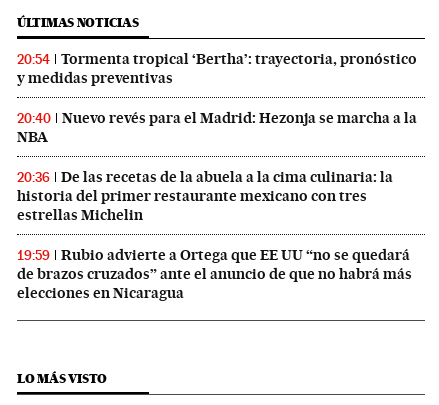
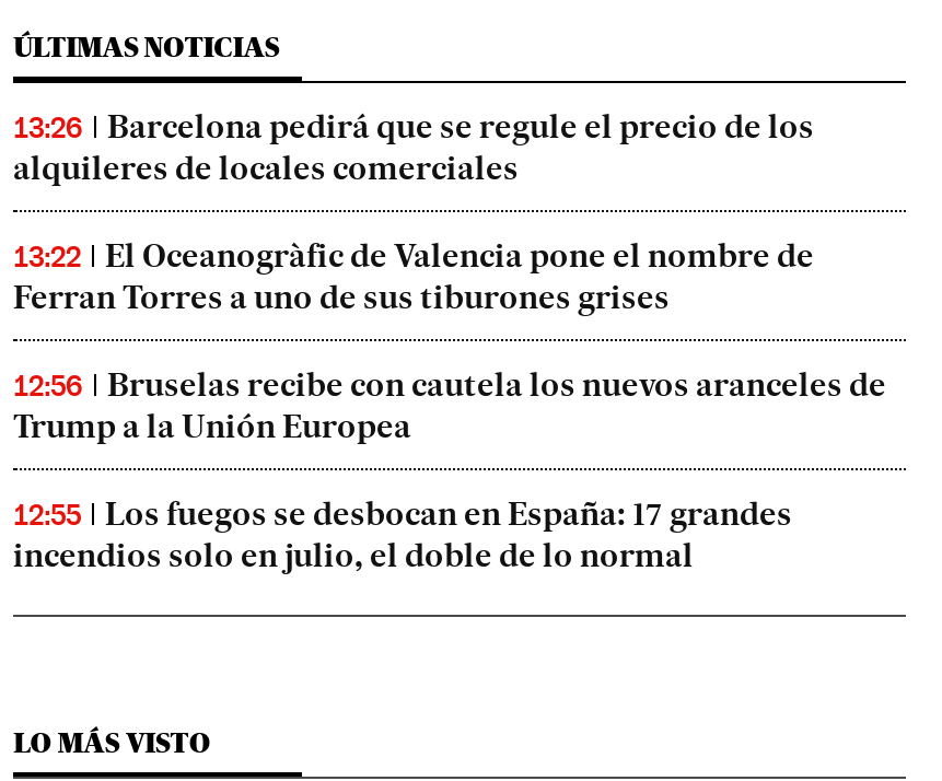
[17,50,417,87] 20:54 | Tormenta tropical ‘Bertha’: trayectoria, pronóstico | y medidas preventivas -> [13,107,814,188] 13:26 | Barcelona pedirá que se regule el precio de los | alquileres de locales comerciales
[17,109,417,146] 20:40 | Nuevo revés para el Madrid: Hezonja se marcha a la | NBA -> [13,236,814,317] 13:22 | El Oceanogràfic de Valencia pone el nombre de | Ferran Torres a uno de sus tiburones grises
[17,168,393,224] 20:36 | De las recetas de la abuela a la cima culinaria: la | historia del primer restaurante mexicano con tres | estrellas Michelin -> [13,365,886,446] 12:56 | Bruselas recibe con cautela los nuevos aranceles de | Trump a la Unión Europea
[17,246,412,302] 19:59 | Rubio advierte a Ortega que EE UU “no se quedará | de brazos cruzados” ante el anuncio de que no habrá más | elecciones en Nicaragua -> [13,494,792,575] 12:55 | Los fuegos se desbocan en España: 17 grandes | incendios solo en julio, el doble de lo normal

